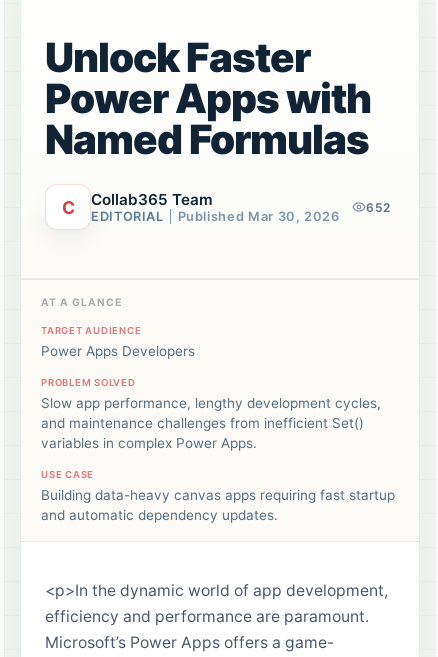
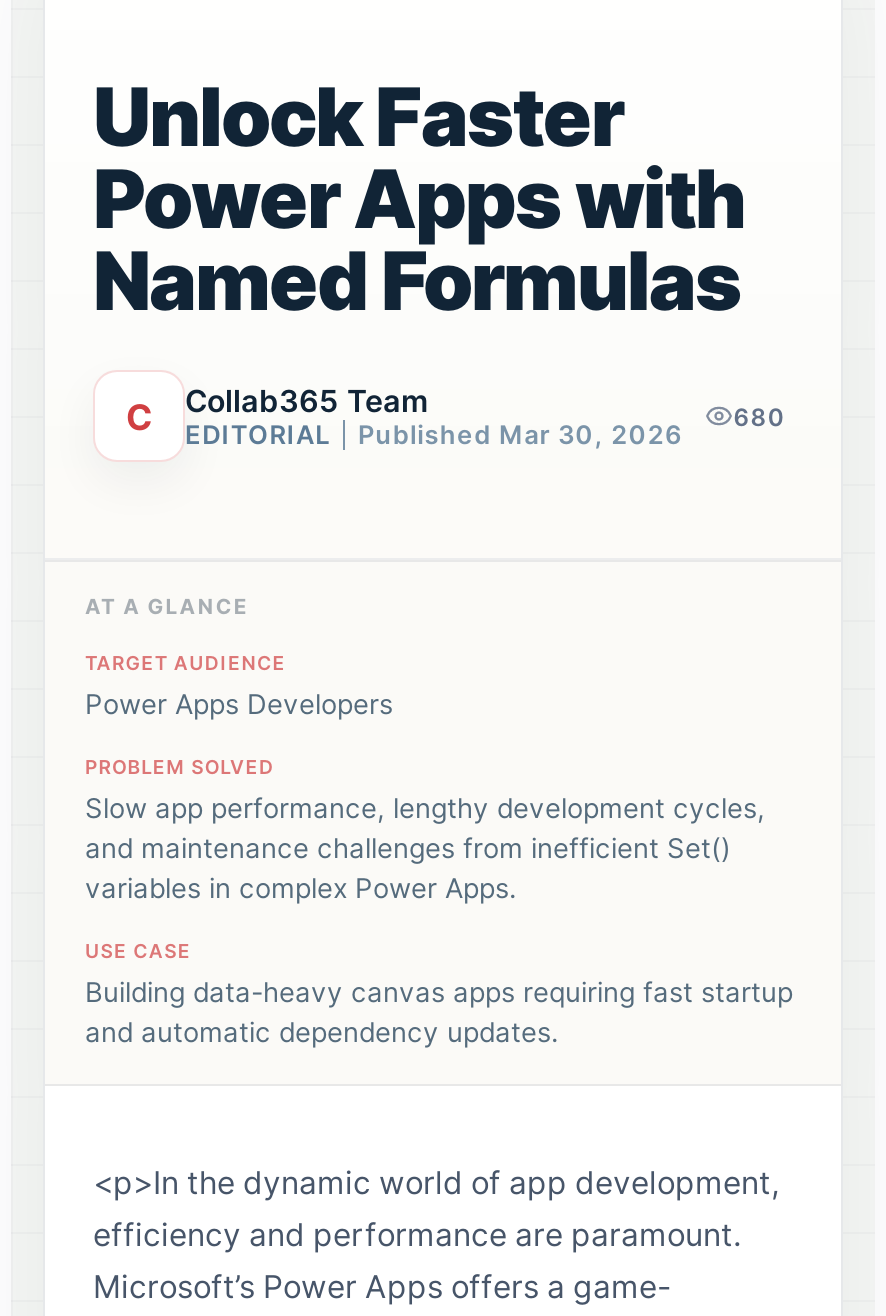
[366,200,391,215] 652 -> [733,402,785,432] 680

